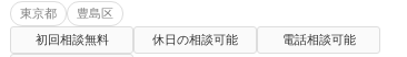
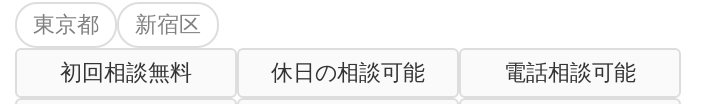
[77,7,113,20] 豊島区 -> [135,12,201,36] 新宿区

